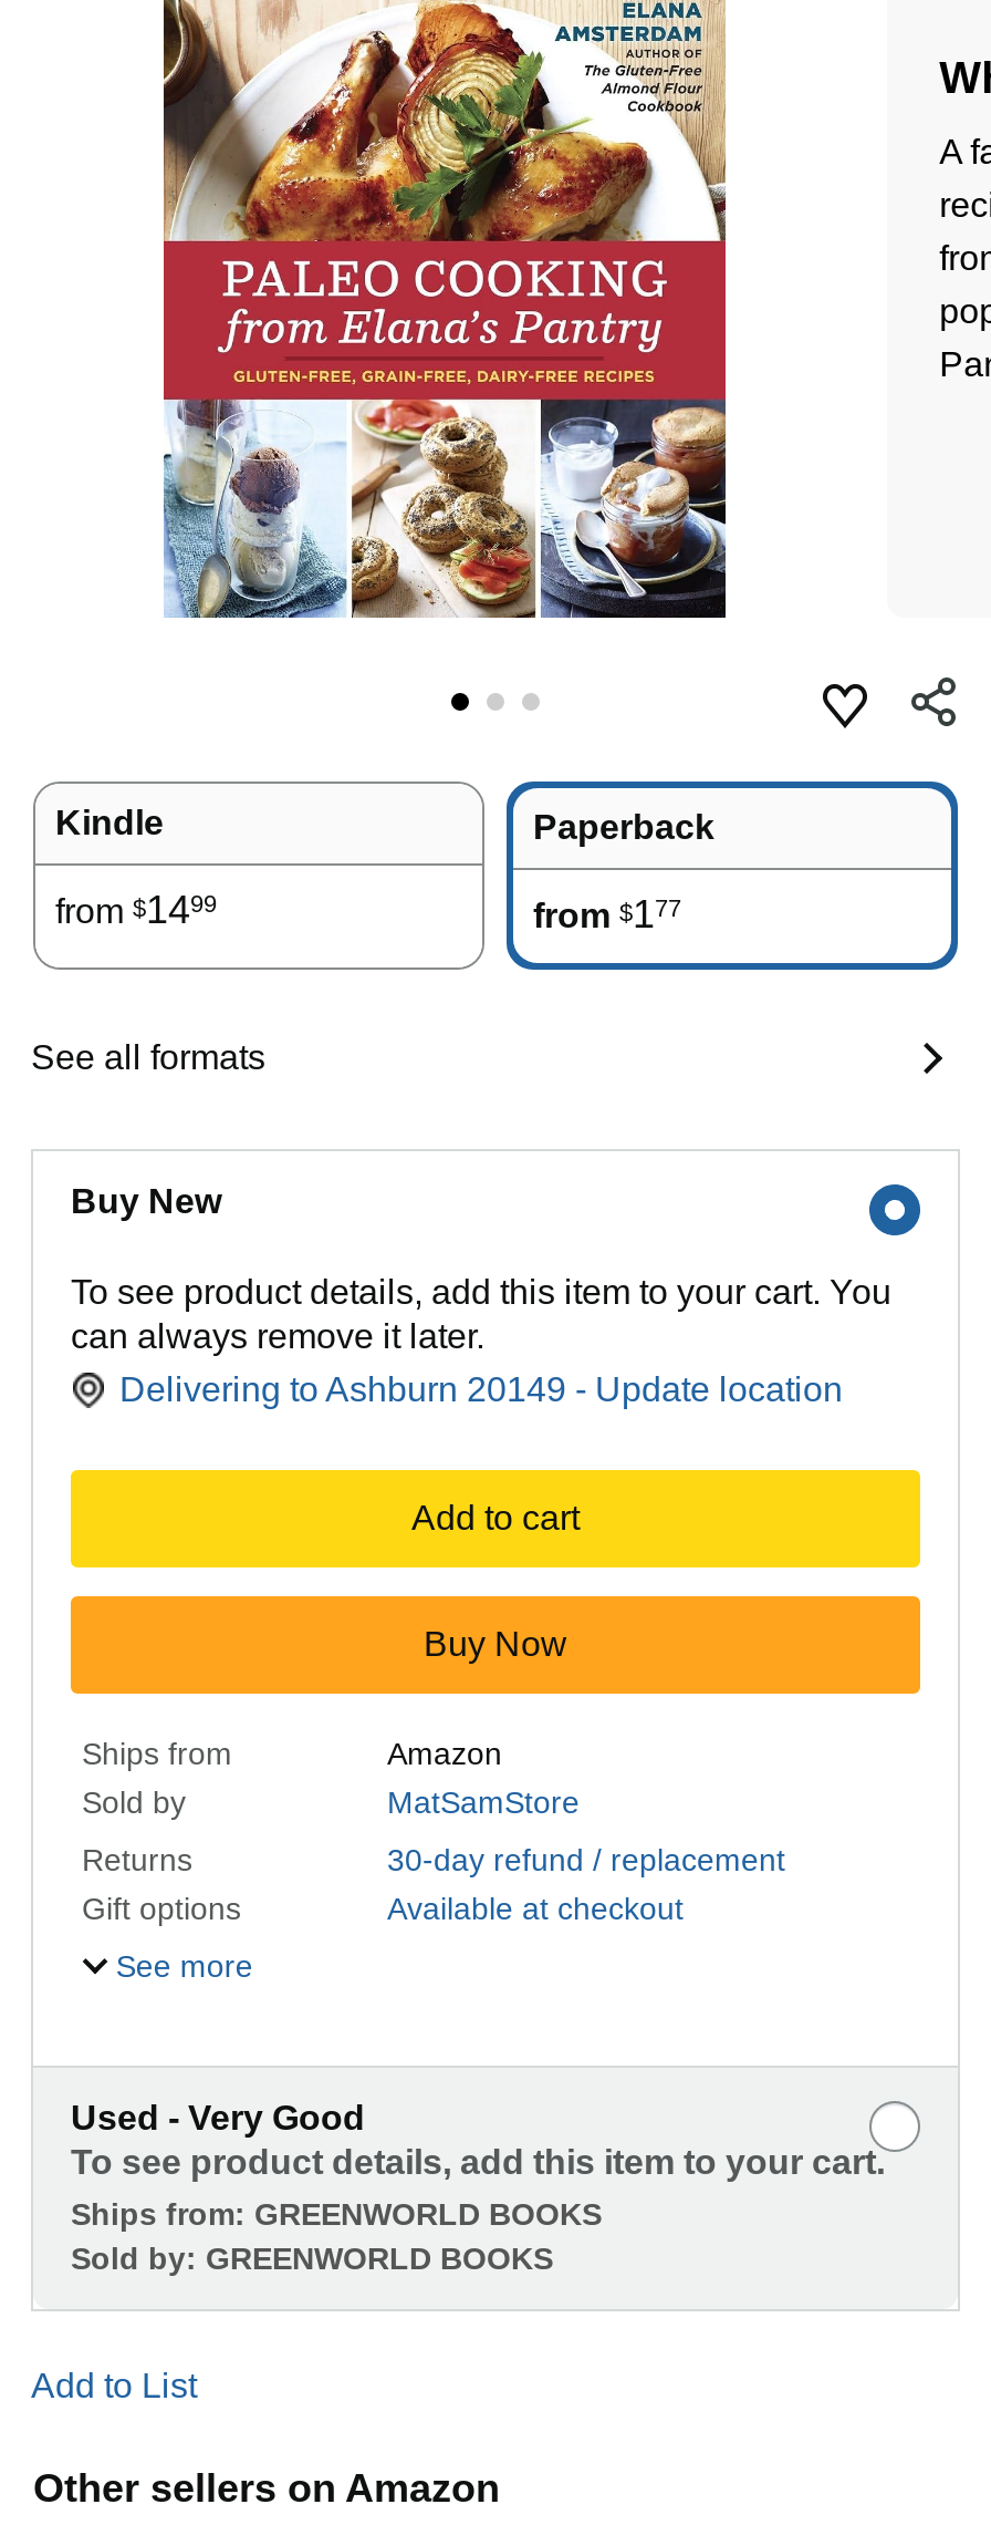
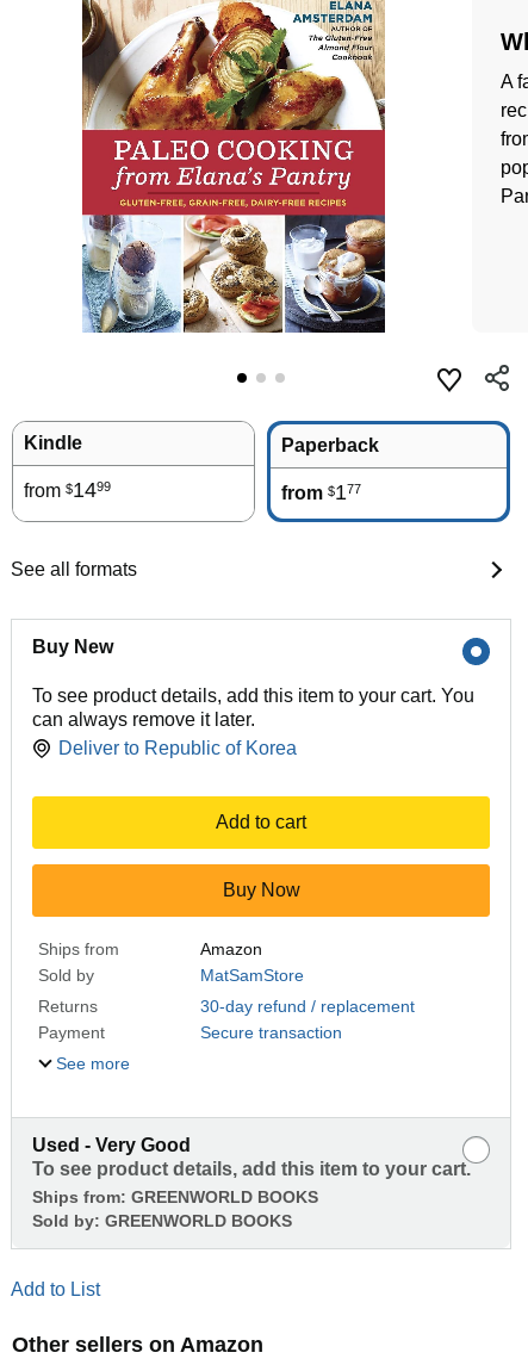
[119,1371,843,1408] Delivering to Ashburn 20149 - Update location -> [58,738,297,758] Deliver to Republic of Korea
[82,1891,684,1926] Gift options | Available at checkout -> [38,1023,342,1042] Payment | Secure transaction

